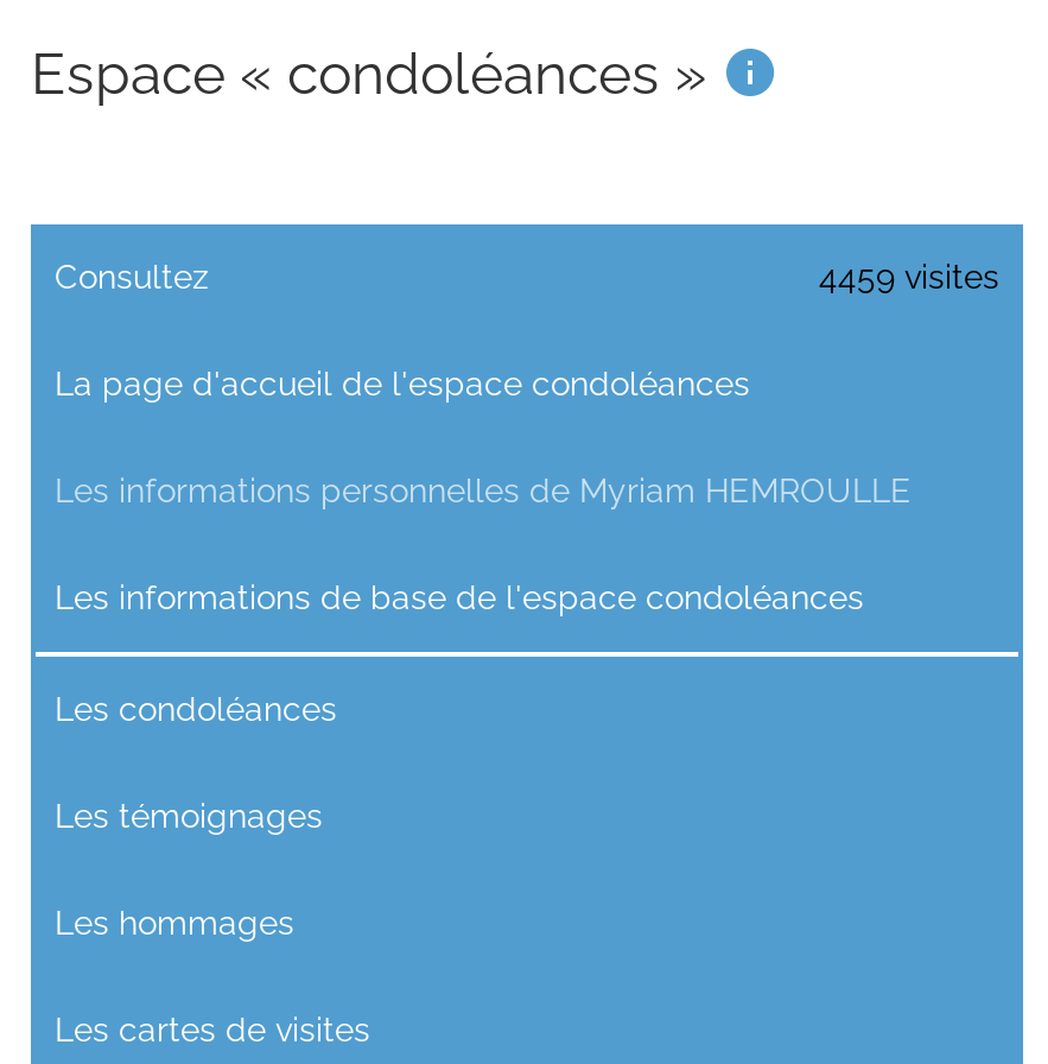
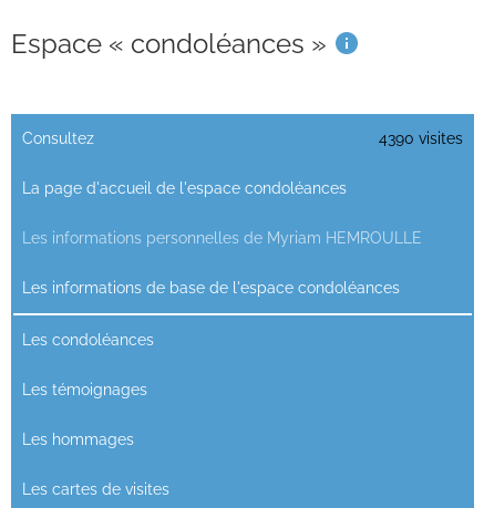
[819,258,999,296] 4459 visites -> [379,129,463,147] 4390 visites

